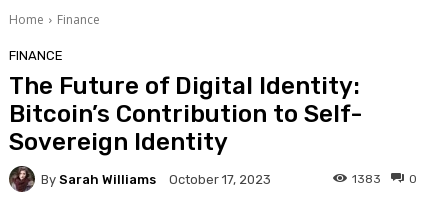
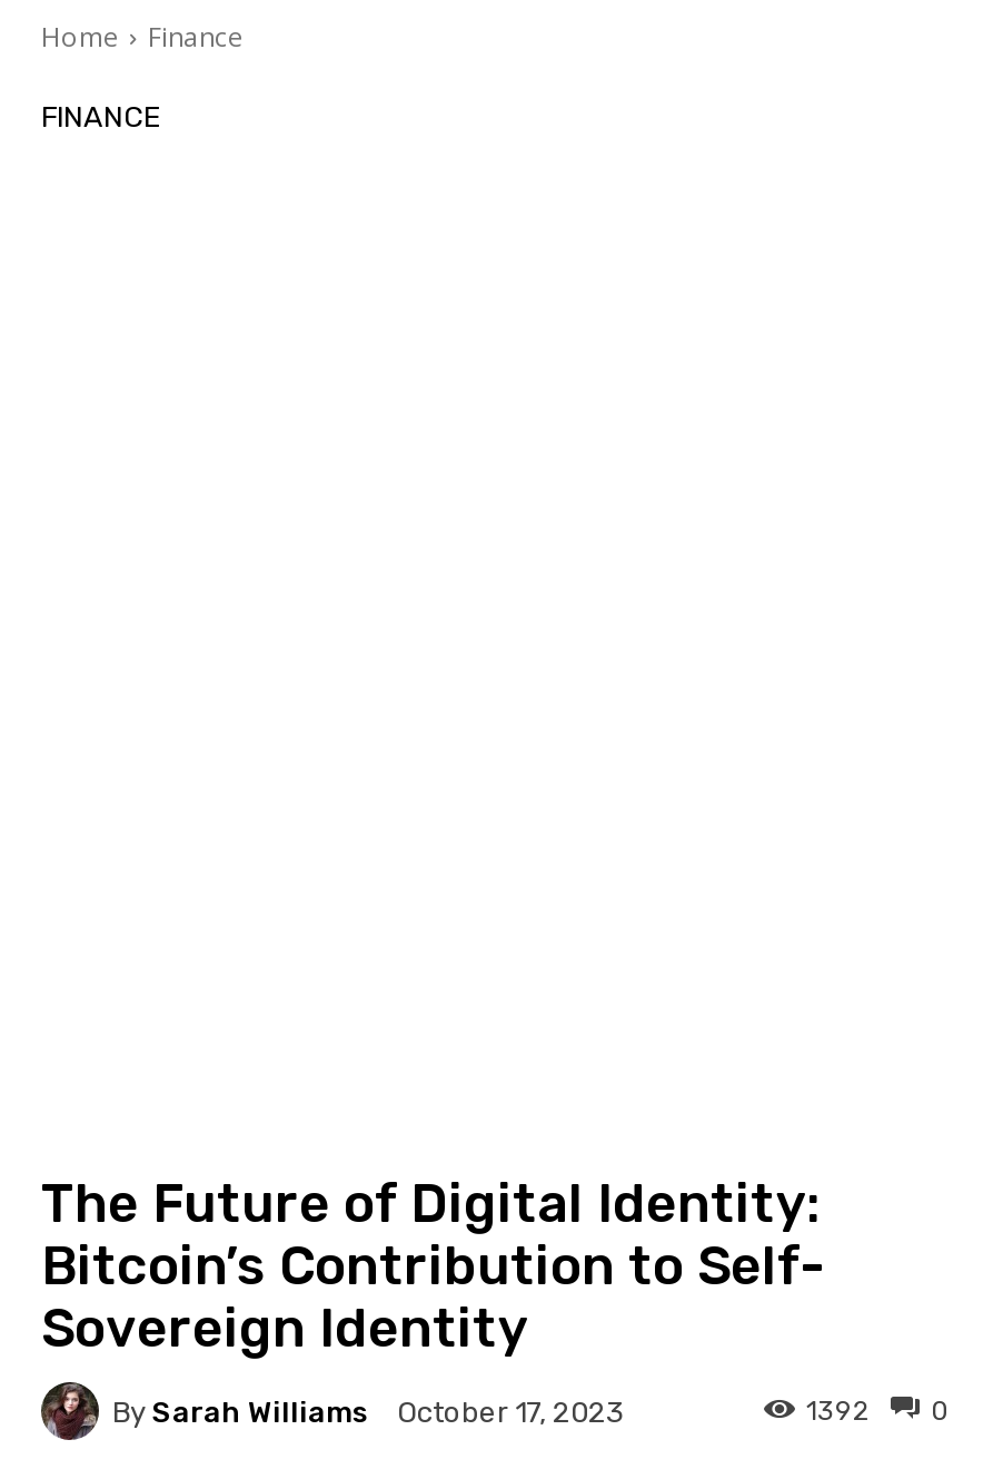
[352,172,417,186] 1383 0 -> [806,1395,949,1426] 1392 0

